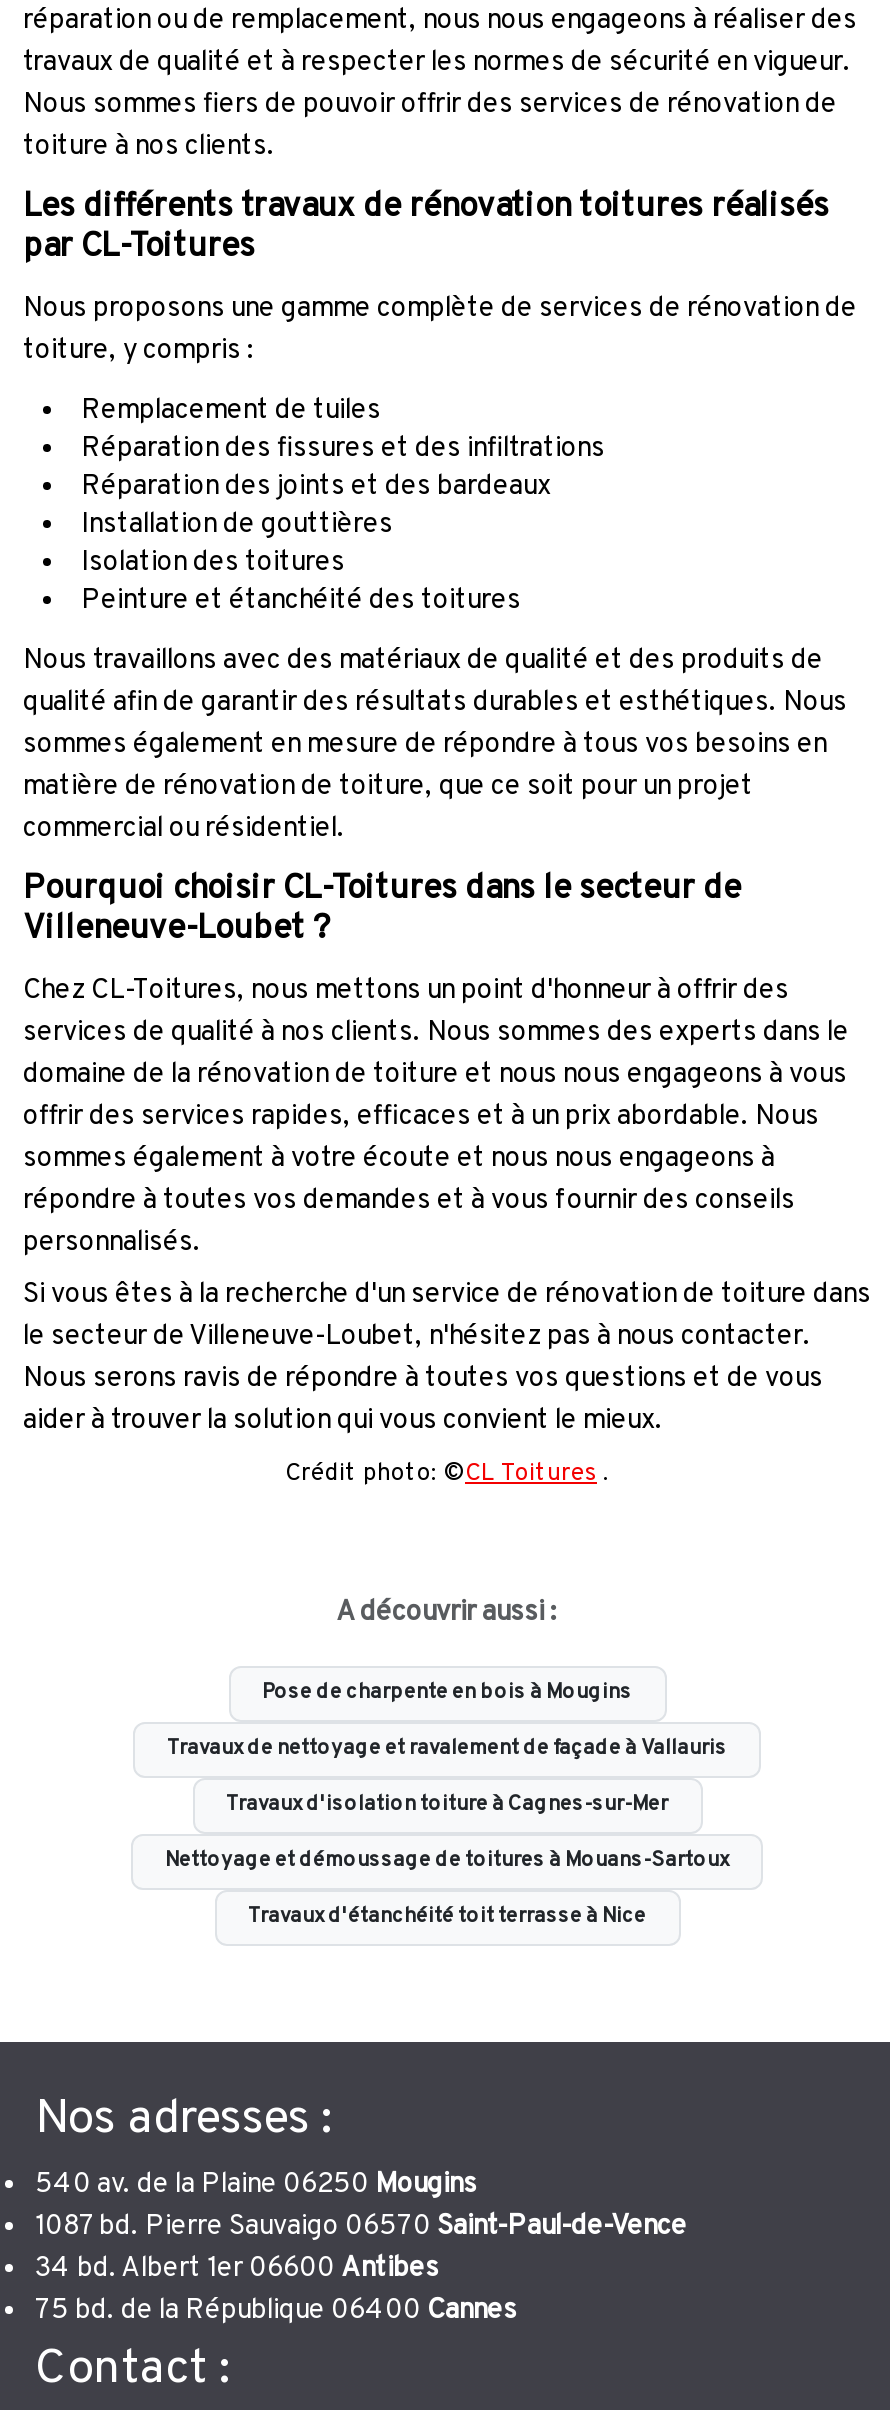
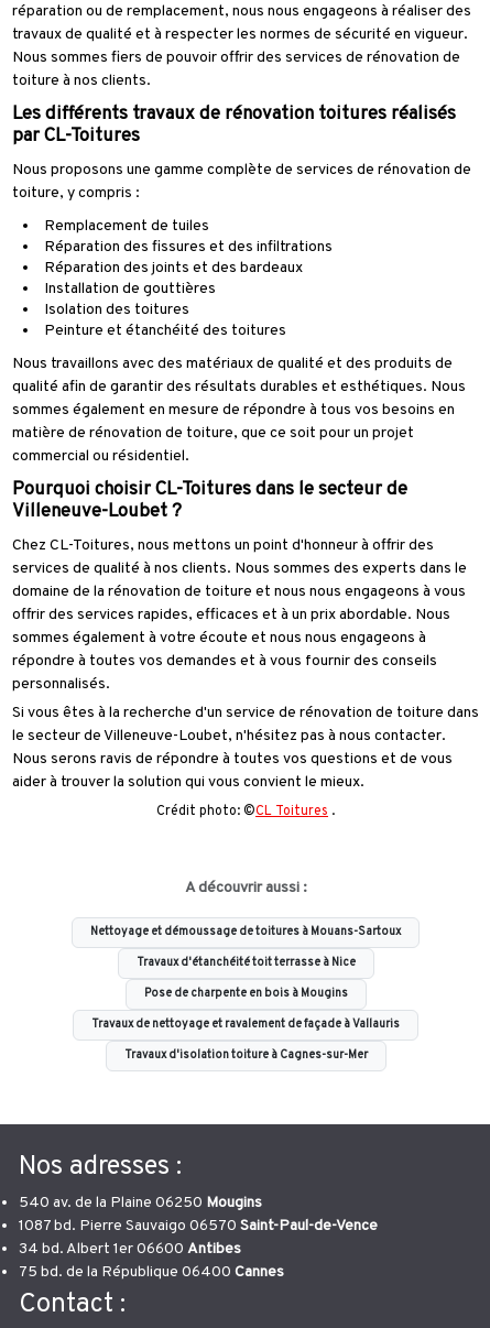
moved [167,1680,727,1818] -> [91,987,400,1063]: Pose de charpente en bois à Mougins | Travaux de nettoyage et ravalement de façade à Vallauris | Travaux d'isolation toiture à Cagnes-sur-Mer
moved [165,1848,729,1930] -> [90,925,401,970]: Nettoyage et démoussage de toitures à Mouans-Sartoux | Travaux d'étanchéité toit terrasse à Nice

